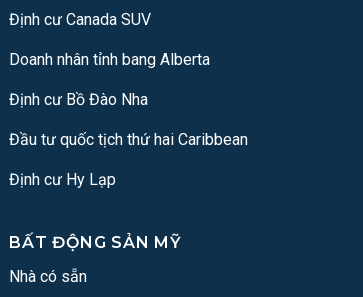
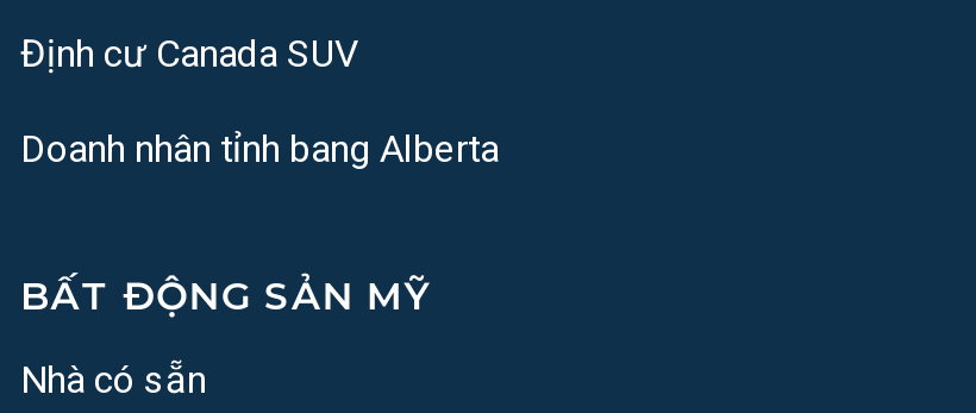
[9,90,248,189] Định cư Bồ Đào Nha | Đầu tư quốc tịch thứ hai Caribbean | Định cư Hy Lạp -> none

